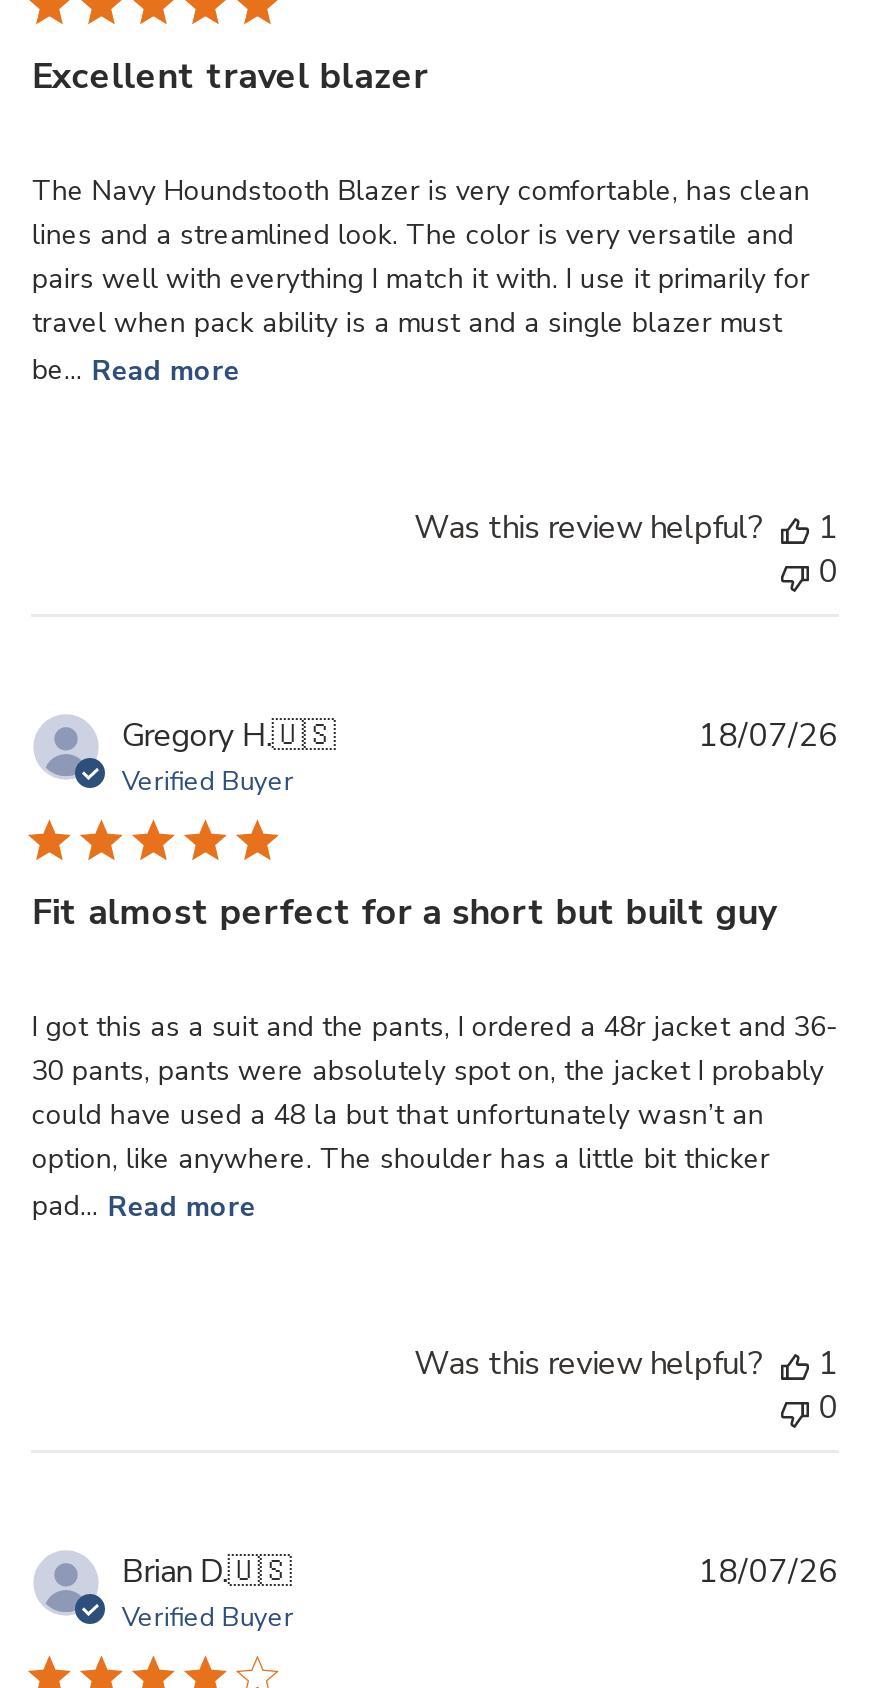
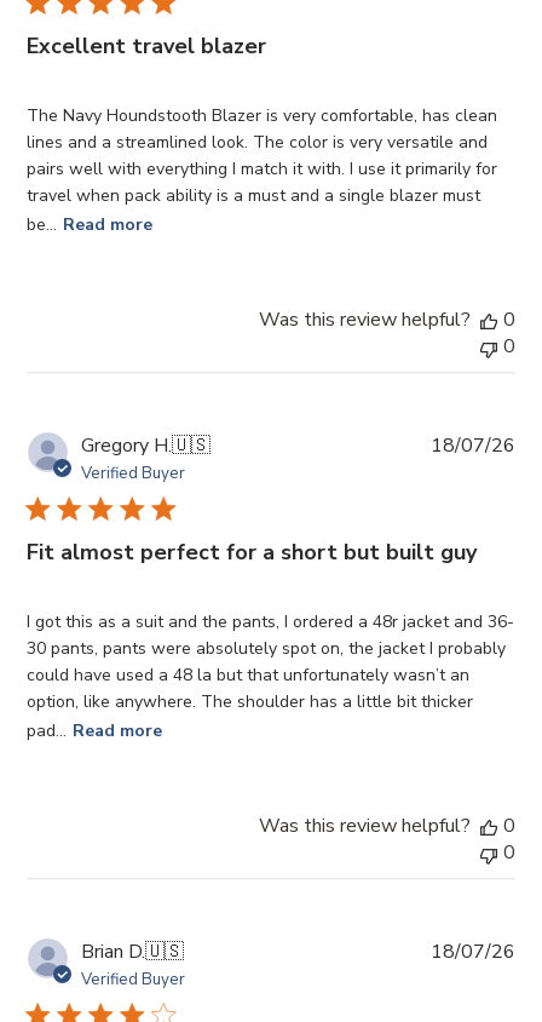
[414,506,838,550] Was this review helpful? 1 -> [258,306,515,333] Was this review helpful? 0
[414,1342,838,1386] Was this review helpful? 1 -> [258,813,515,839] Was this review helpful? 0

